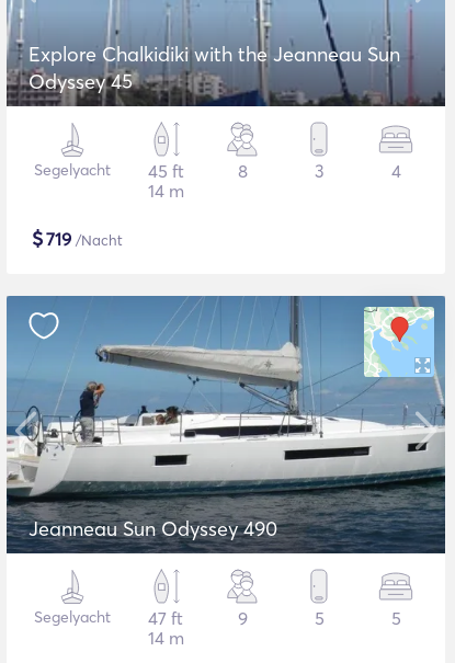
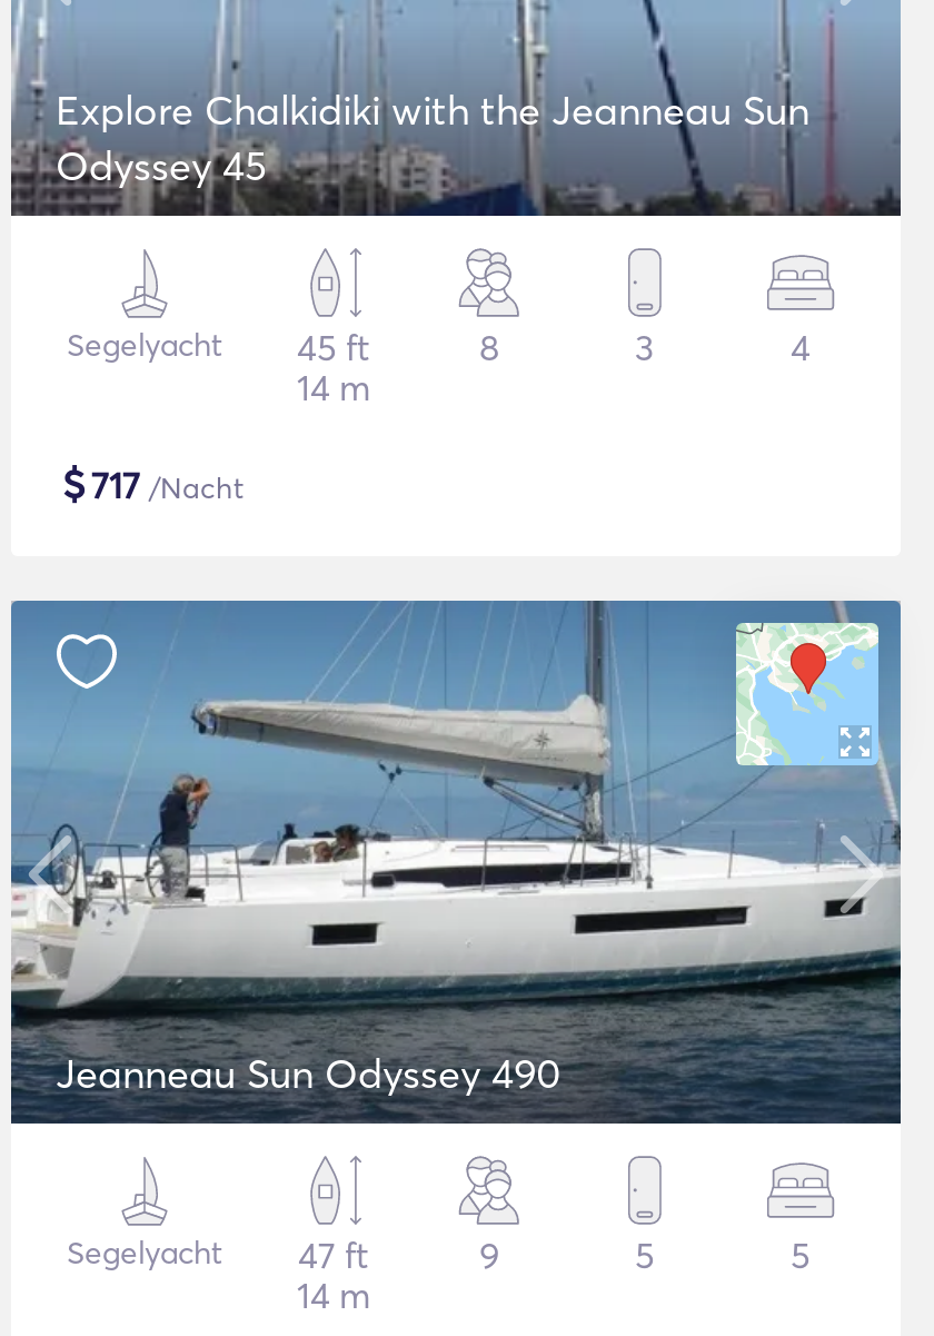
[32,226,123,251] $719 /Nacht -> [62,458,245,509] $717 /Nacht

